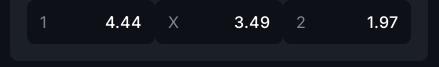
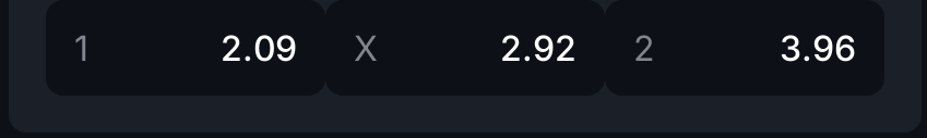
[105,12,179,32] 4.44 X -> [221,26,378,70] 2.09 X
[234,12,306,32] 3.49 2 -> [500,26,655,70] 2.92 2
[367,12,398,32] 1.97 -> [780,26,856,70] 3.96

